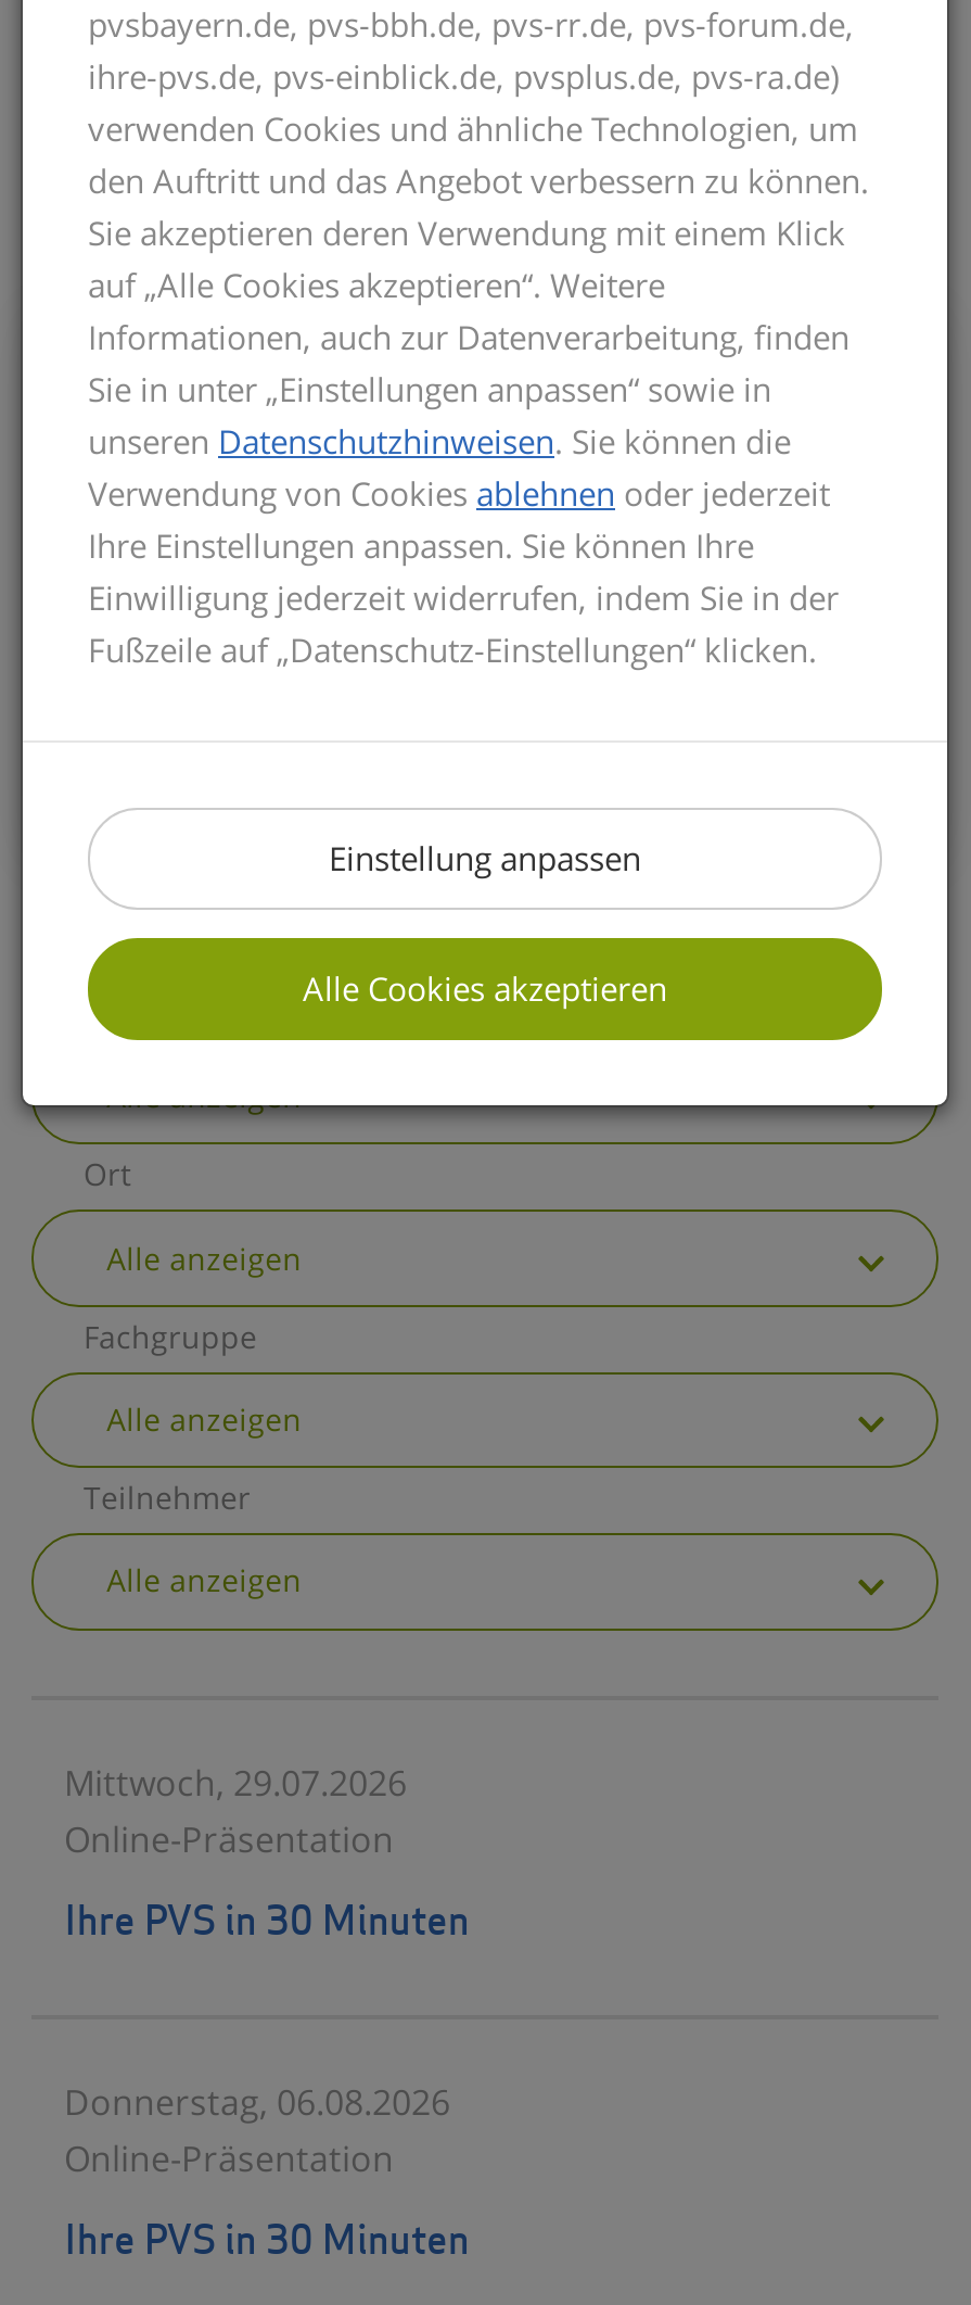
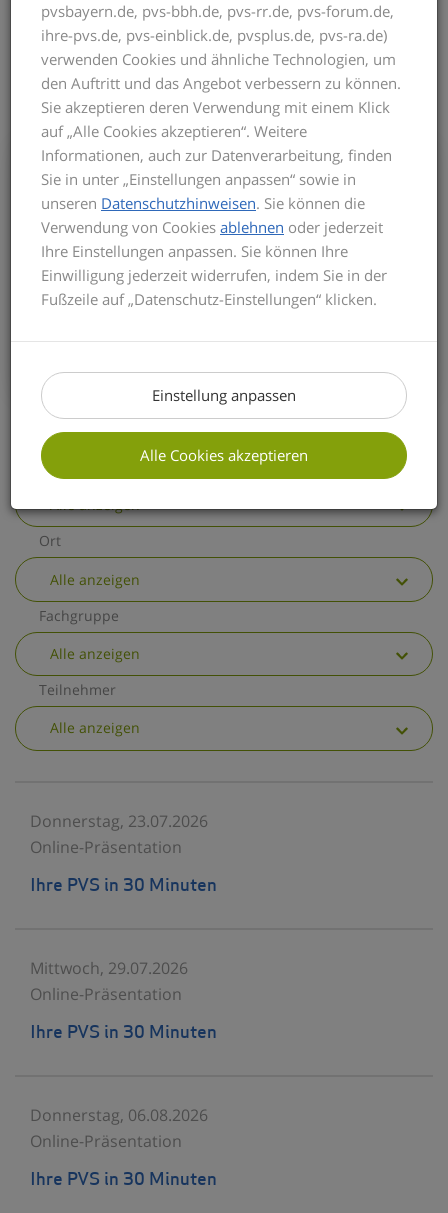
none -> [30,809,217,895] Donnerstag, 23.07.2026 | Online-Präsentation | Ihre PVS in 30 Minuten

